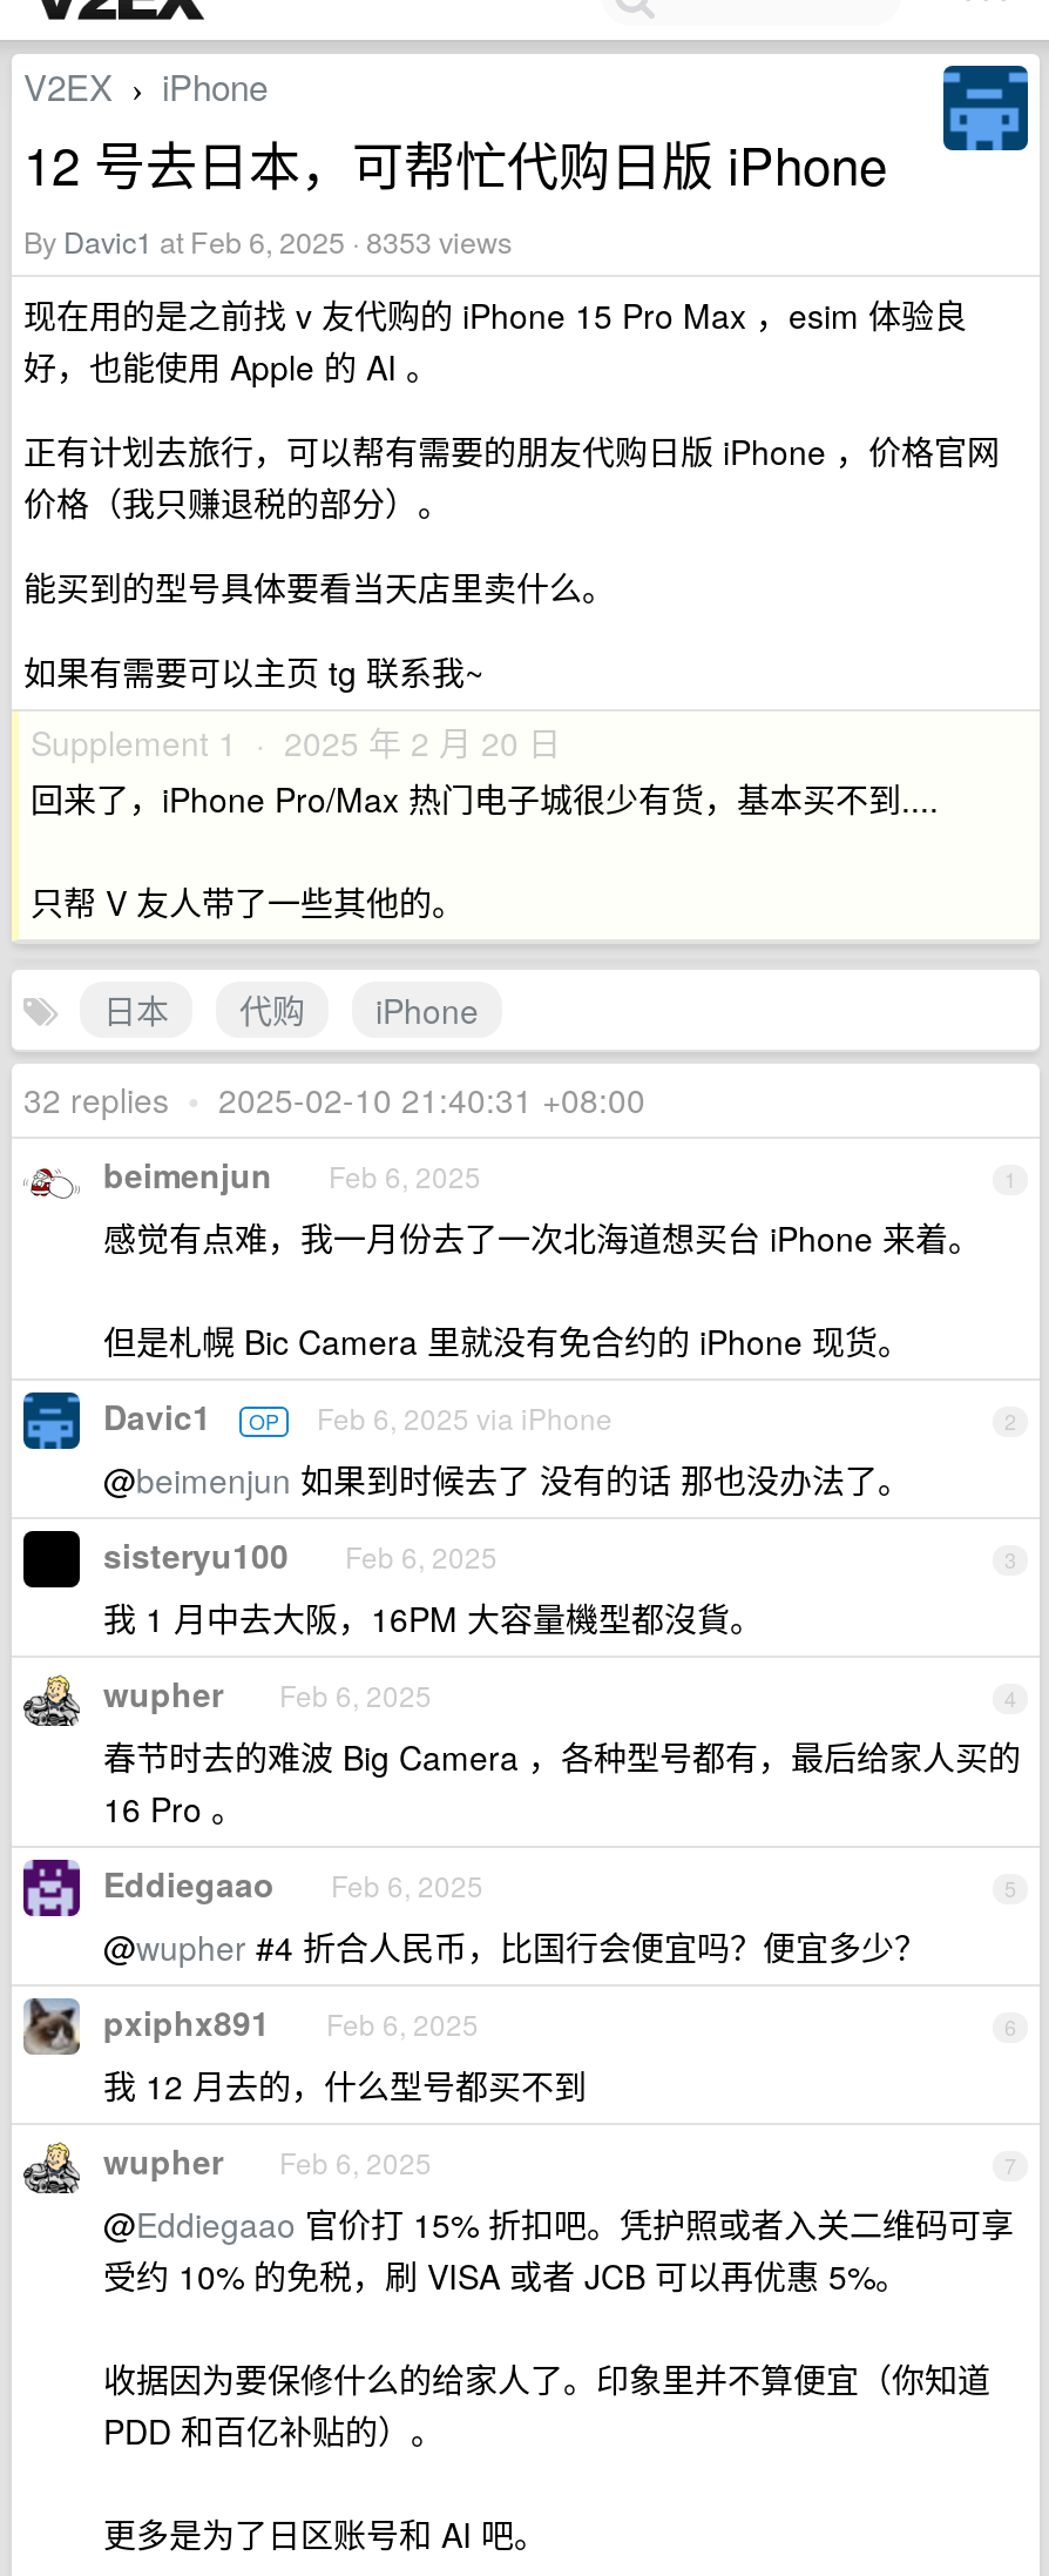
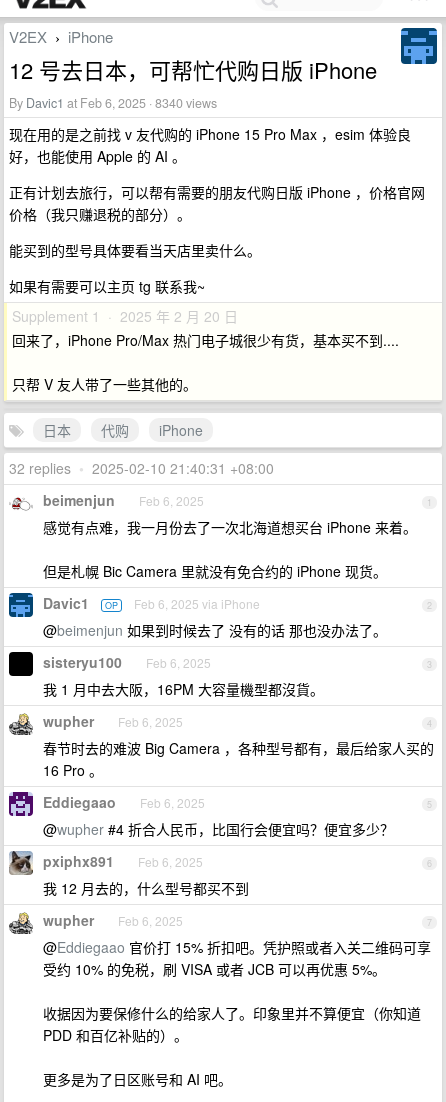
[23,221,512,263] By Davic1 at Feb 6, 2025 · 8353 views -> [9,94,217,112] By Davic1 at Feb 6, 2025 · 8340 views

